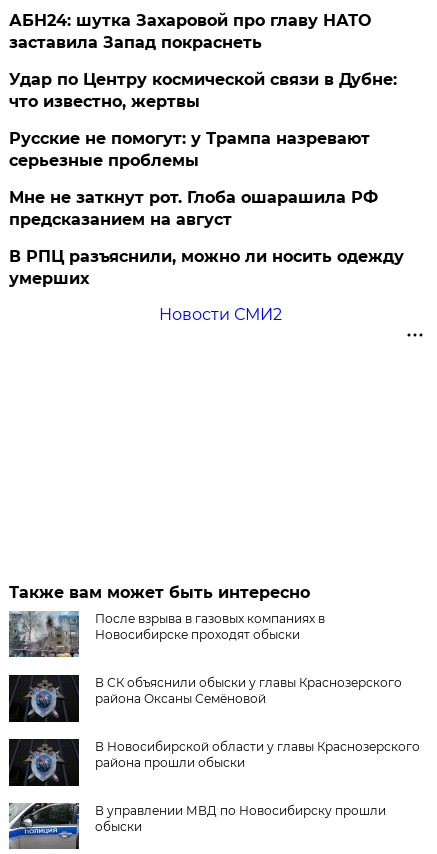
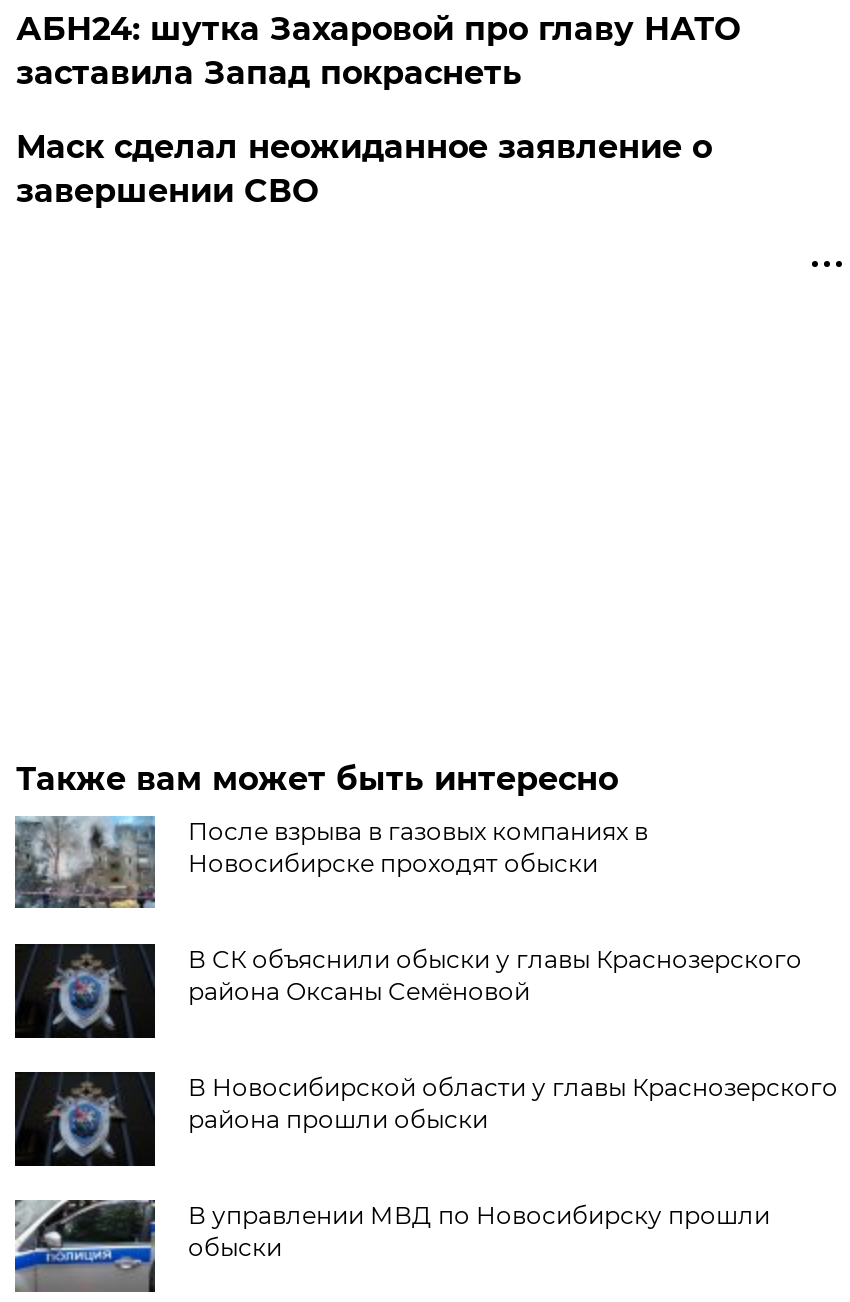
[9,70,404,324] Удар по Центру космической связи в Дубне: | что известно, жертвы | Русские не помогут: у Трампа назревают | серьезные проблемы | Мне не заткнут рот. Глоба ошарашила РФ | предсказанием на август | В РПЦ разъяснили, можно ли носить одежду | умерших | Новости СМИ2 -> [16,128,712,210] Маск сделал неожиданное заявление о | завершении СВО

